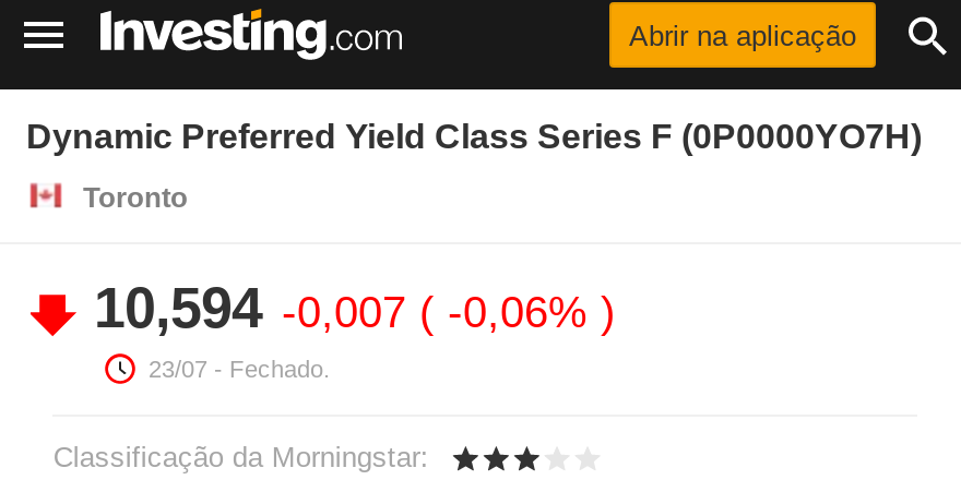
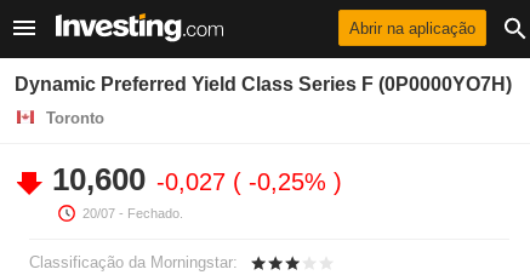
[94,275,601,340] 10,594 -0,007 -0,06% -> [52,161,334,197] 10,600 -0,027 -0,25%
[149,356,330,382] 23/07 - Fechado. -> [82,206,183,220] 20/07 - Fechado.

